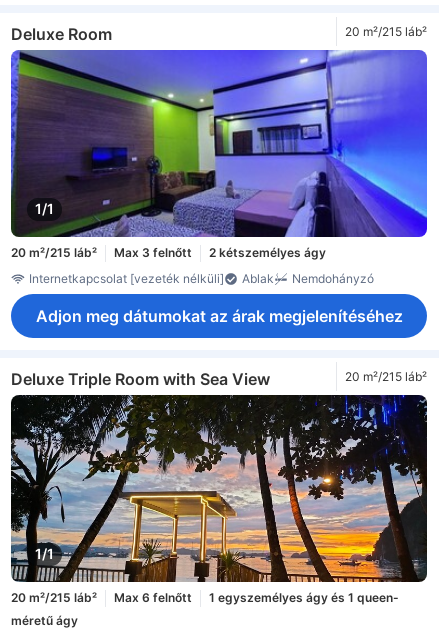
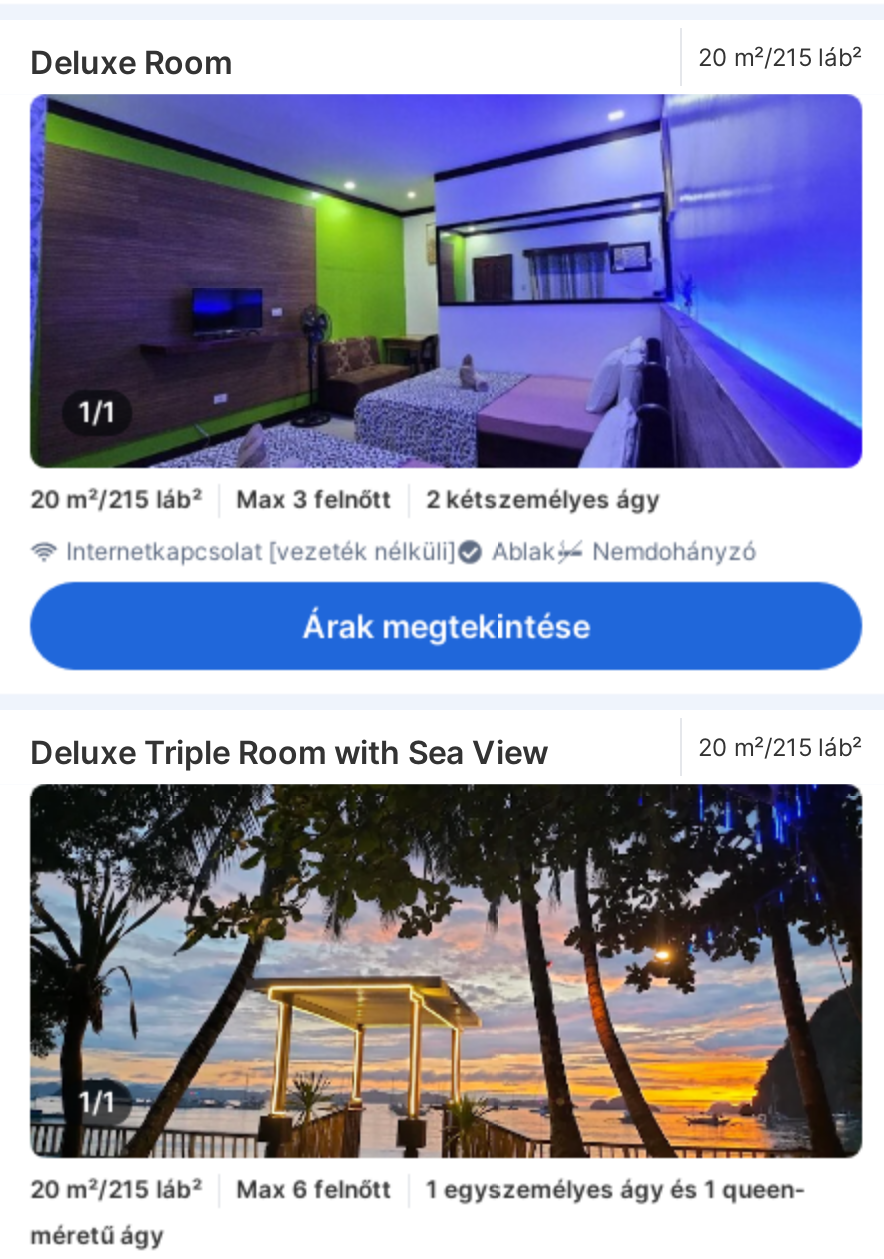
[35,306,402,326] Adjon meg dátumokat az árak megjelenítéséhez -> [302,606,590,646] Árak megtekintése

